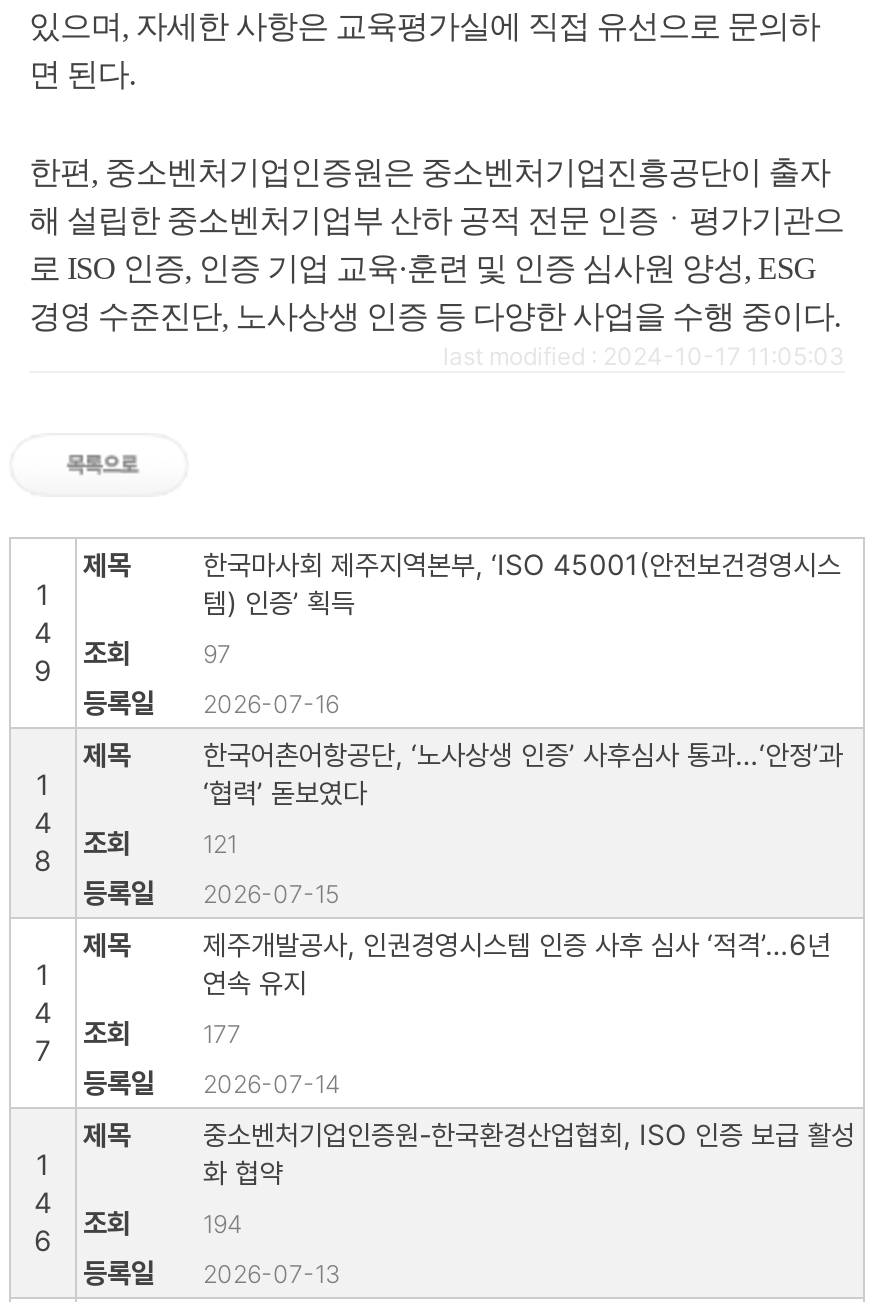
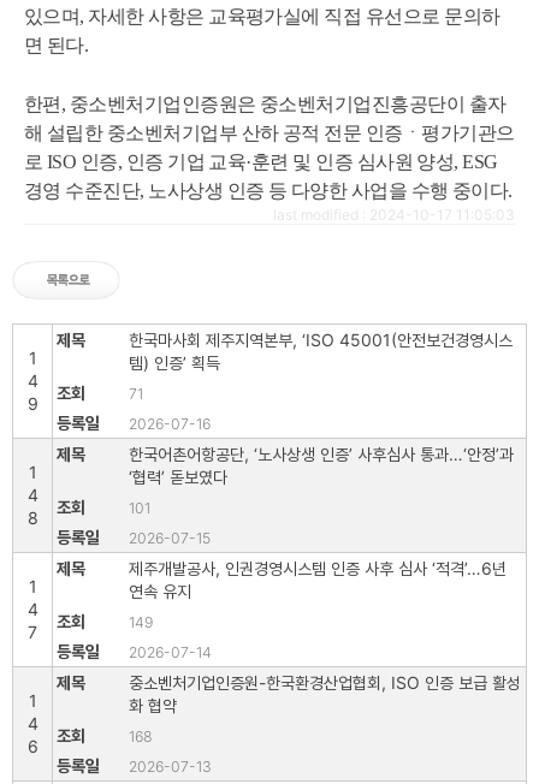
[203,639,231,669] 97 -> [129,385,143,403] 71
[203,829,237,859] 121 -> [129,499,150,517] 101
[203,1019,241,1049] 177 -> [129,613,153,632] 149
[203,1209,243,1239] 194 -> [129,728,153,746] 168

